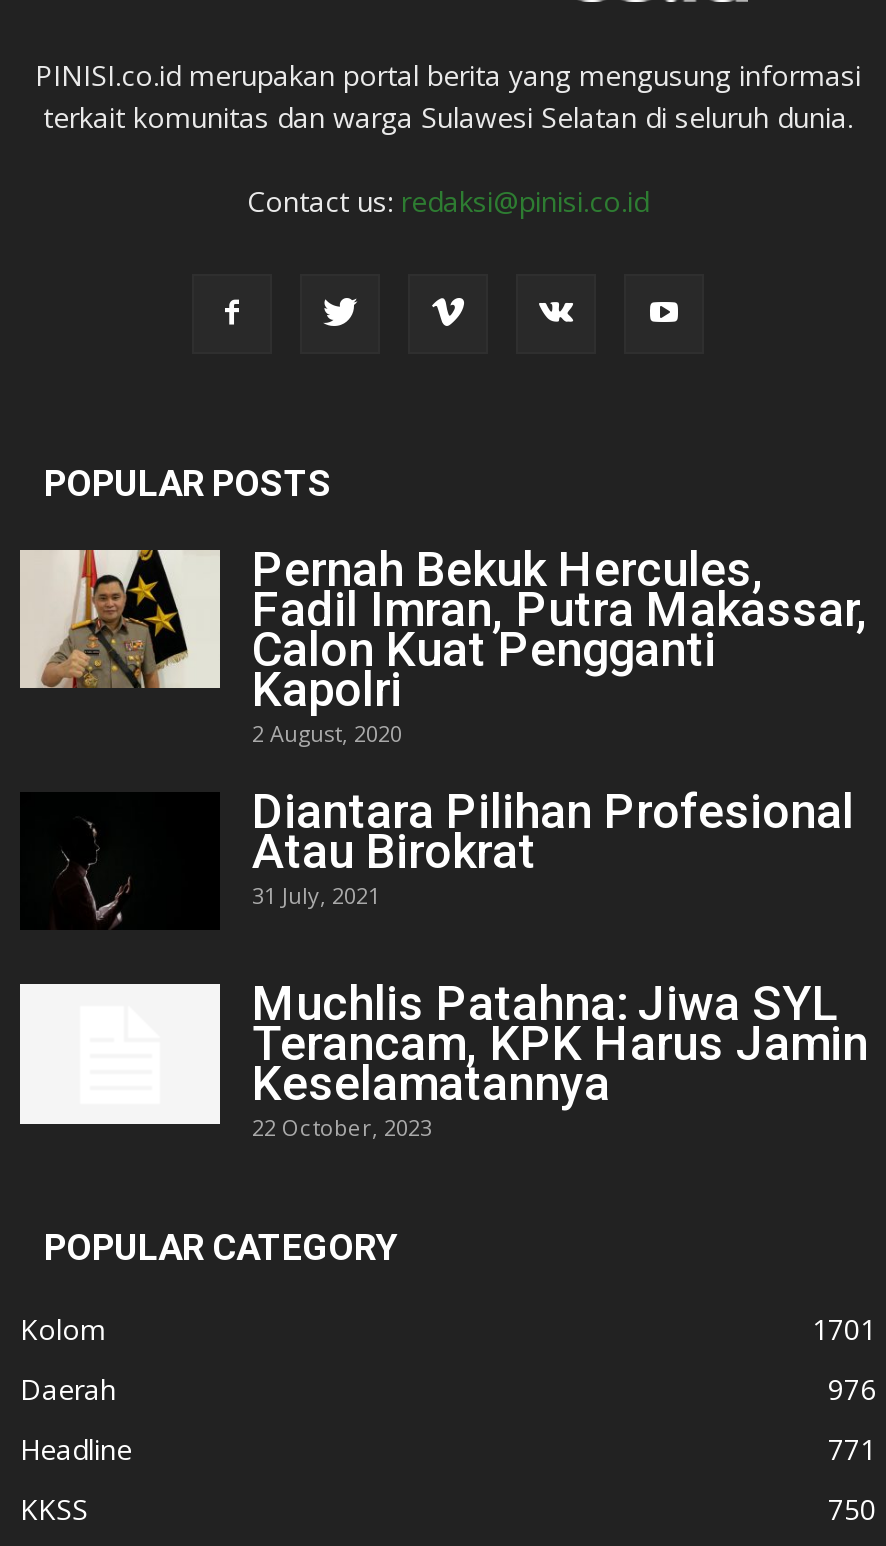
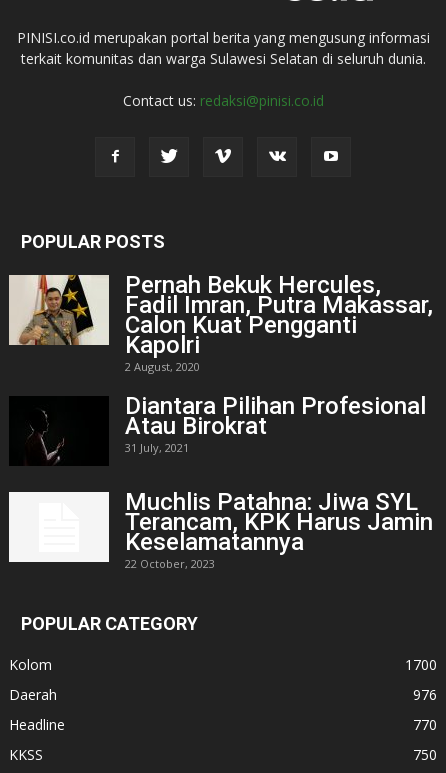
[812,1311,876,1349] 1701 -> [405,655,437,674] 1700
[828,1431,876,1469] 771 -> [413,715,437,734] 770

